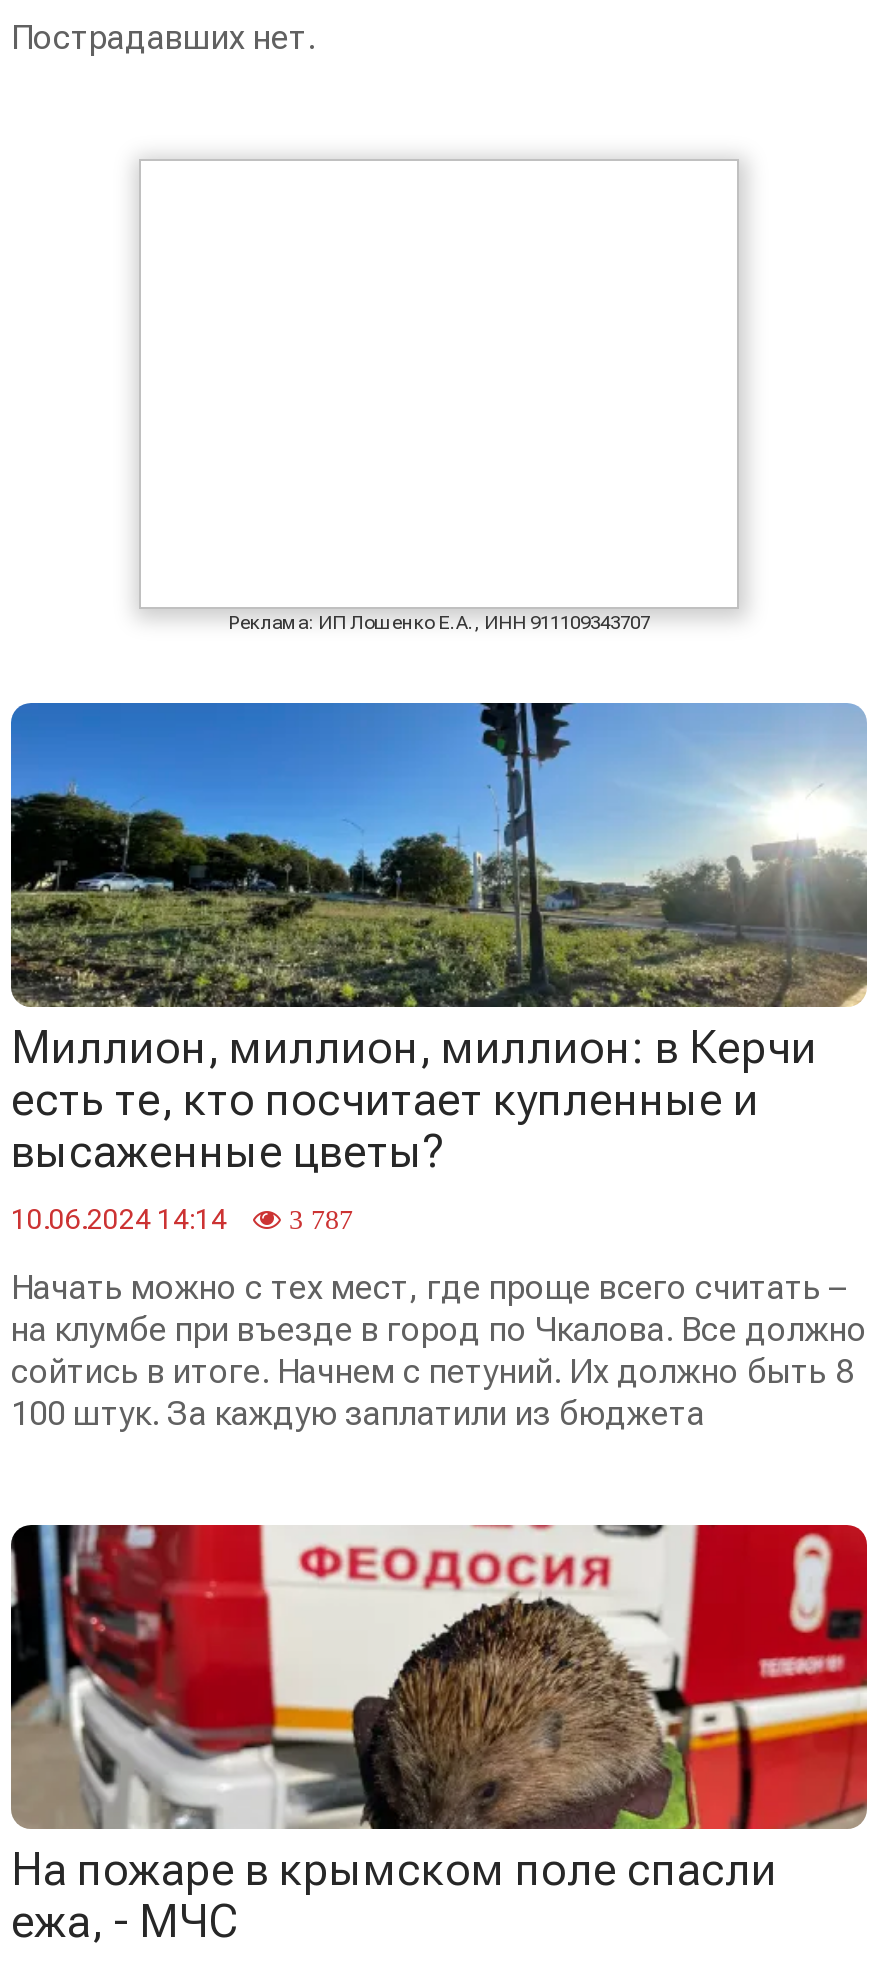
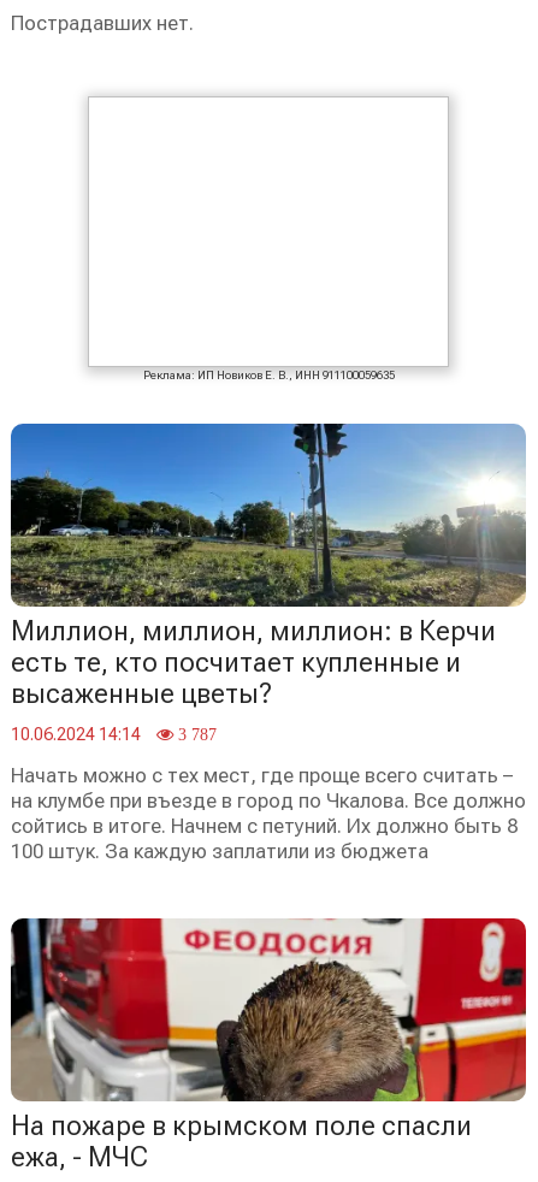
[228,612,650,634] Реклама: ИП Лошенко Е.А., ИНН 911109343707 -> [143,368,394,381] Реклама: ИП Новиков Е. В., ИНН 911100059635

